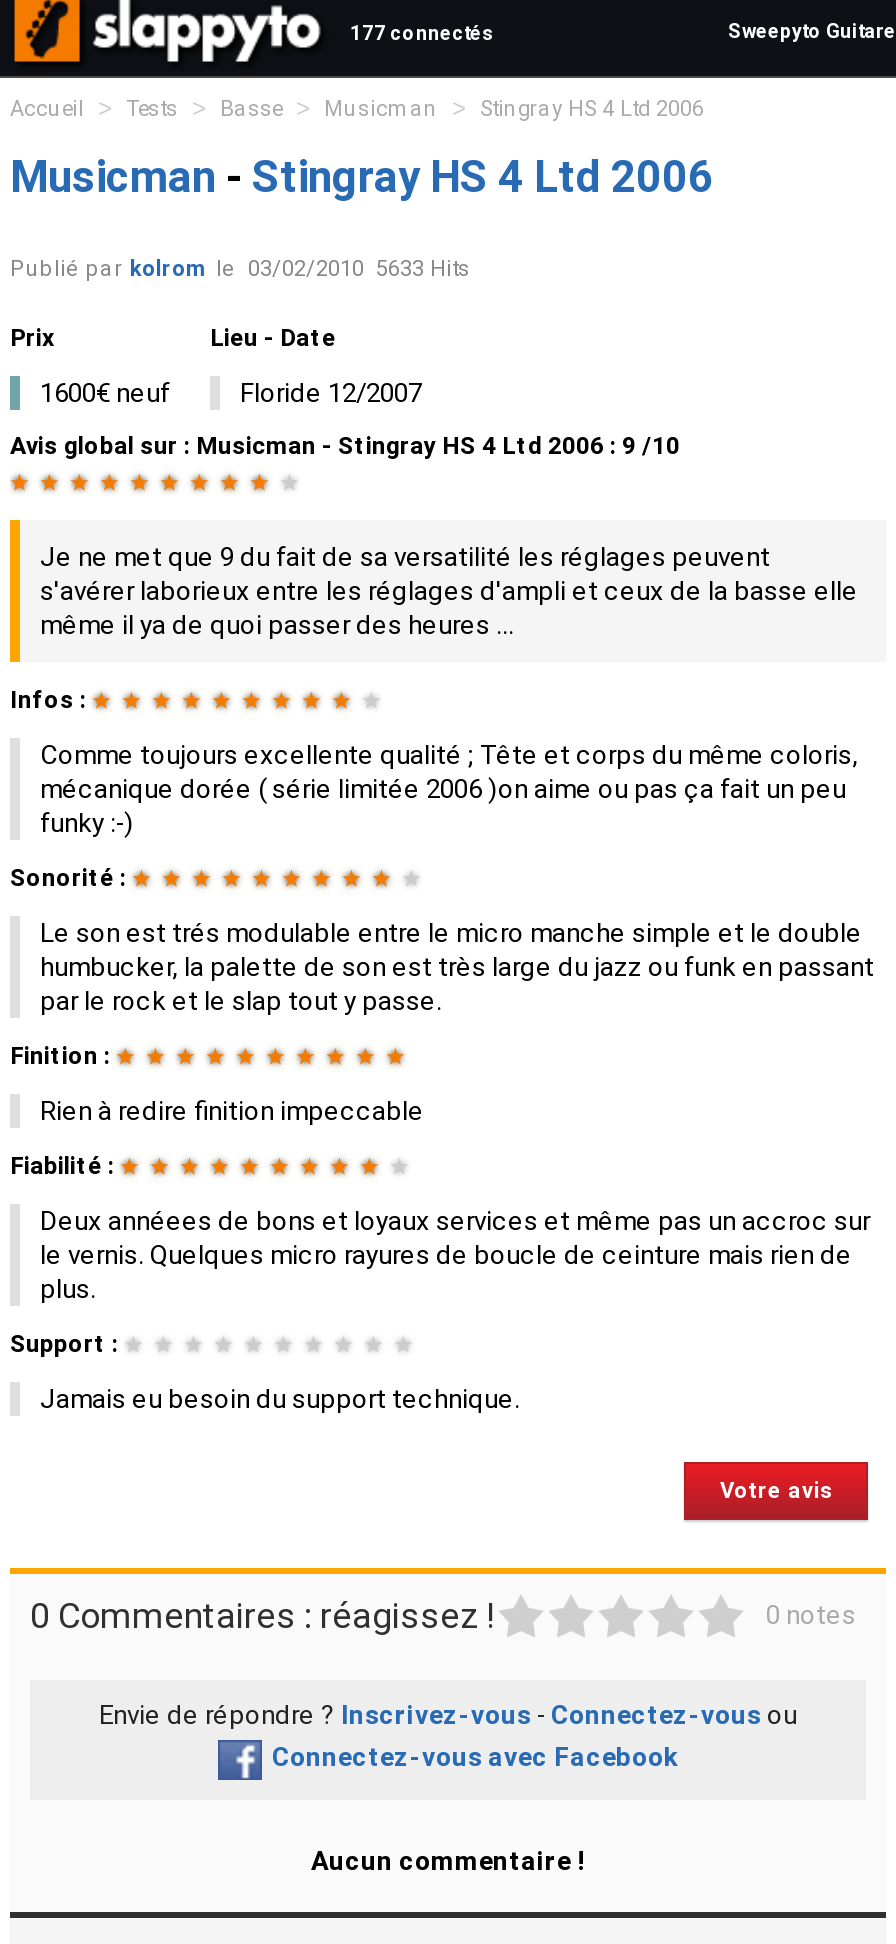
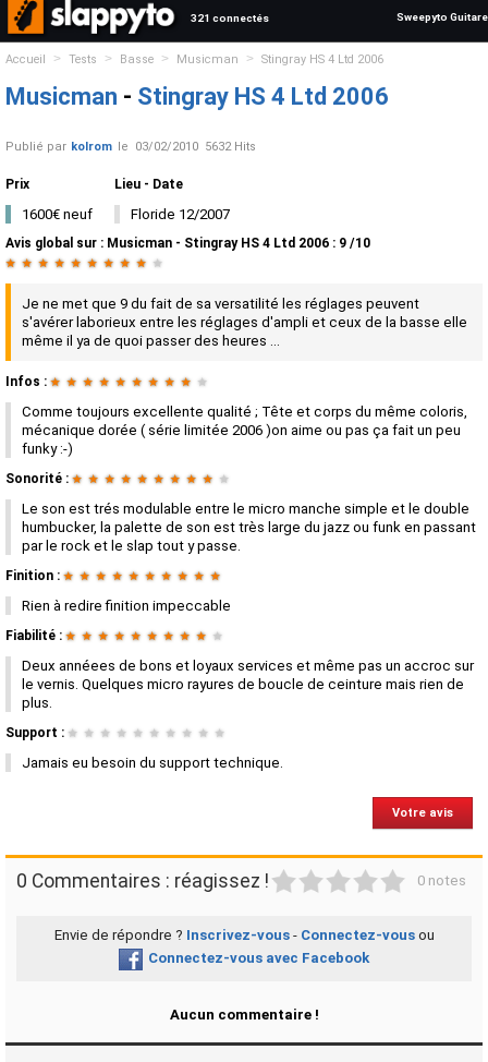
[350,22,494,44] 177 connectés -> [191,12,269,24] 321 connectés
[10,256,470,282] Publié par kolrom le 03/02/2010 5633 Hits -> [5,140,256,154] Publié par kolrom le 03/02/2010 5632 Hits

